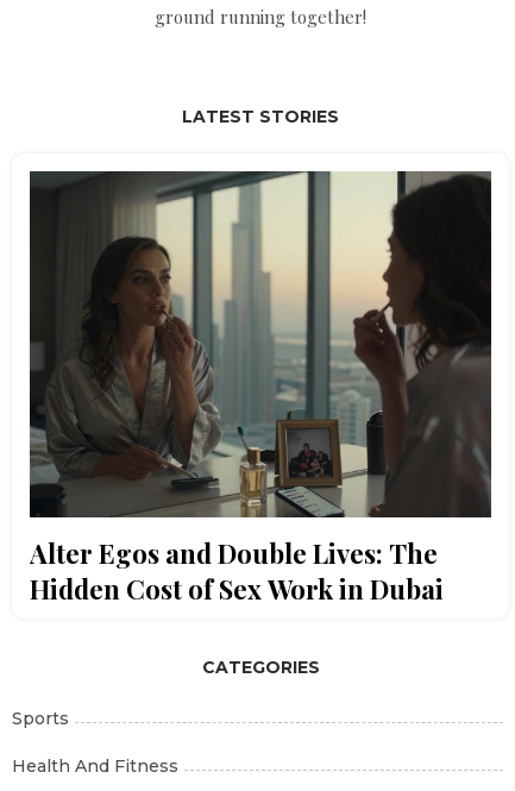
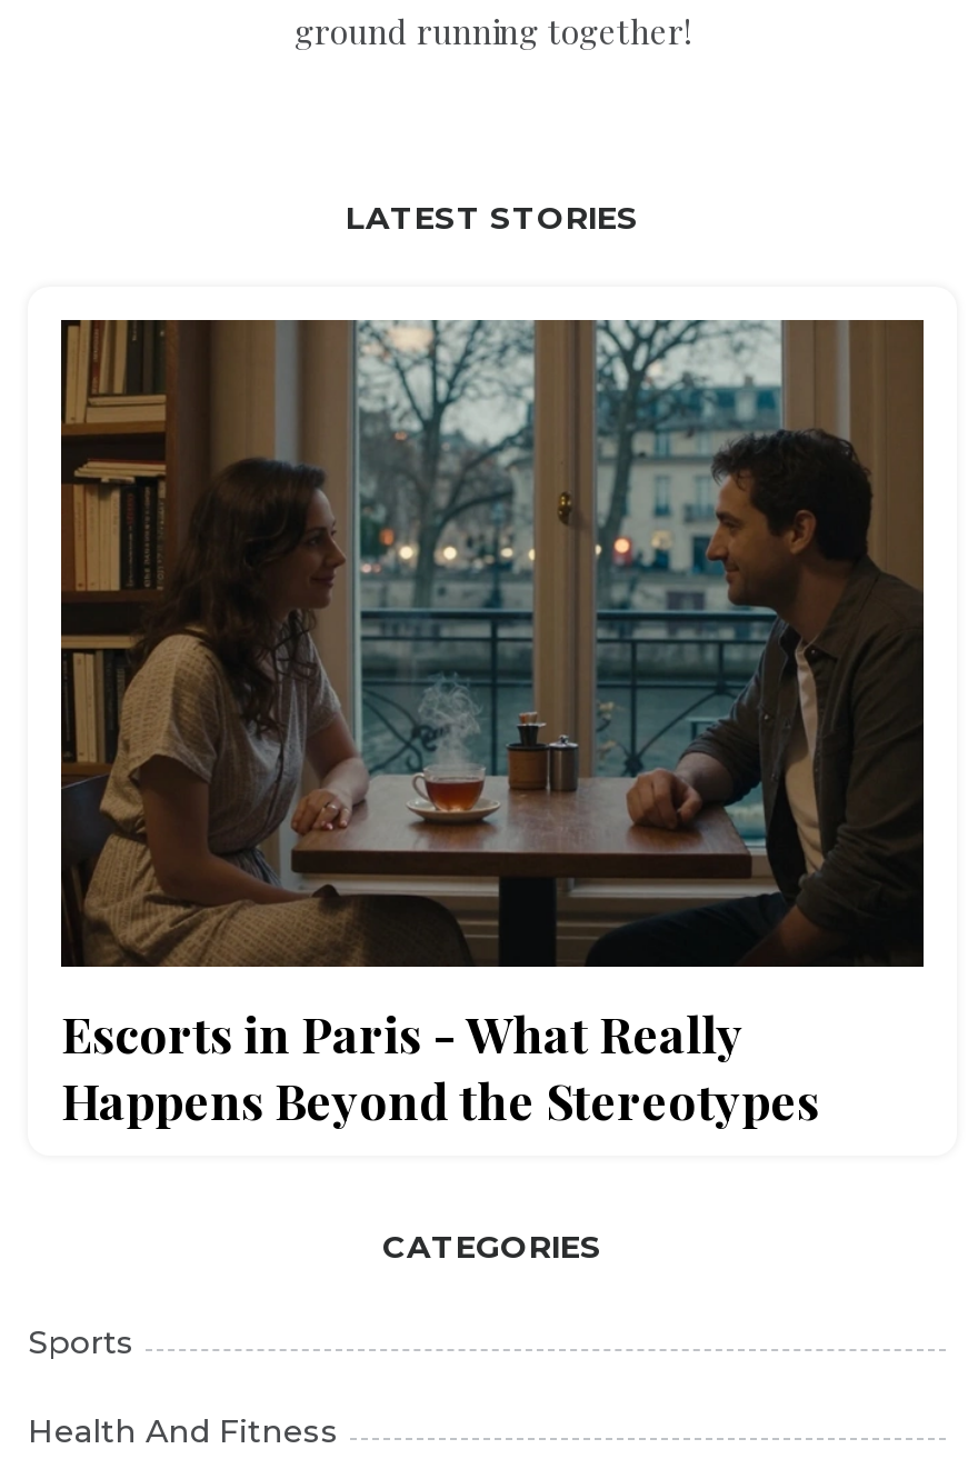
[30,171,491,607] [image] | Alter Egos and Double Lives: The | Hidden Cost of Sex Work in Dubai -> [61,318,924,1134] [image] | Escorts in Paris - What Really | Happens Beyond the Stereotypes

